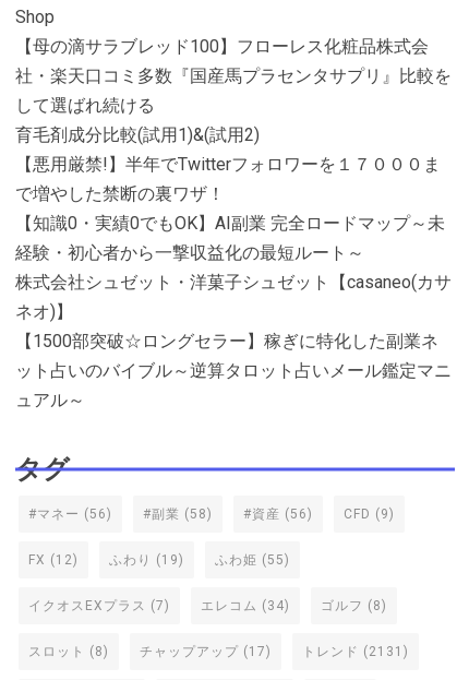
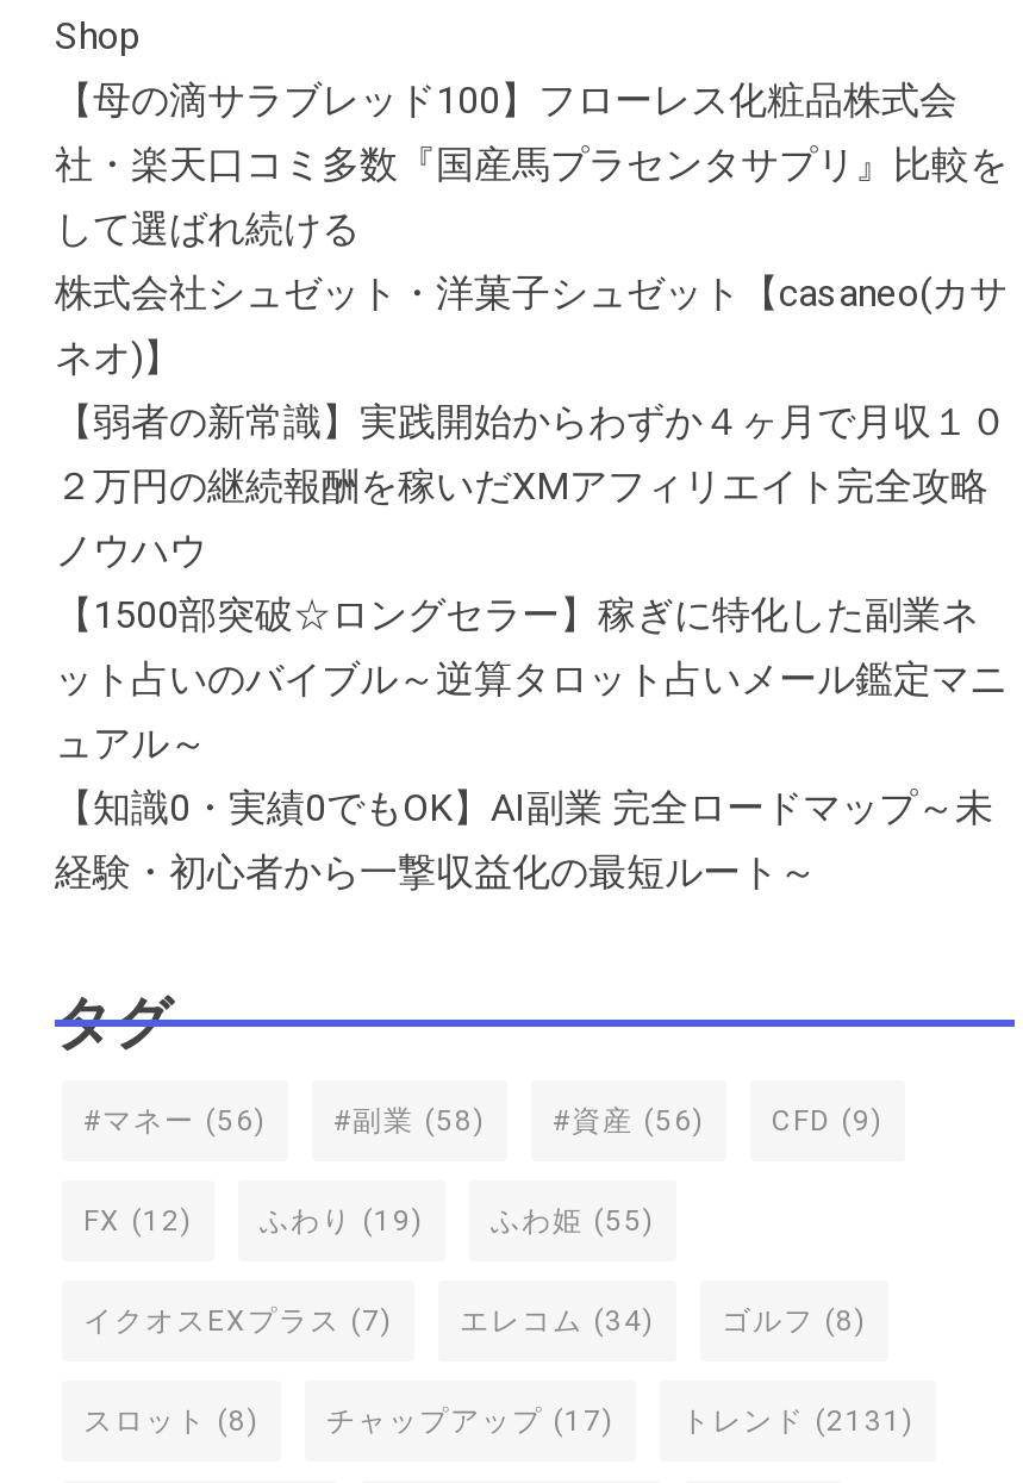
[15,125,441,204] 育毛剤成分比較(試用1)&(試用2) | 【悪用厳禁!】半年でTwitterフォロワーを１７０００ま | で増やした禁断の裏ワザ！ -> none
moved [15,213,445,263] -> [55,785,993,895]: 【知識0・実績0でもOK】AI副業 完全ロードマップ～未 | 経験・初心者から一撃収益化の最短ルート～
moved [15,272,452,322] -> [55,271,1008,380]: 株式会社シュゼット・洋菓子シュゼット【casaneo(カサ | ネオ)】
none -> [55,400,1008,573] 【弱者の新常識】実践開始からわずか４ヶ月で月収１０ | ２万円の継続報酬を稼いだXMアフィリエイト完全攻略 | ノウハウ
moved [15,360,452,411] -> [55,657,1008,766]: ット占いのバイブル～逆算タロット占いメール鑑定マニ | ュアル～

